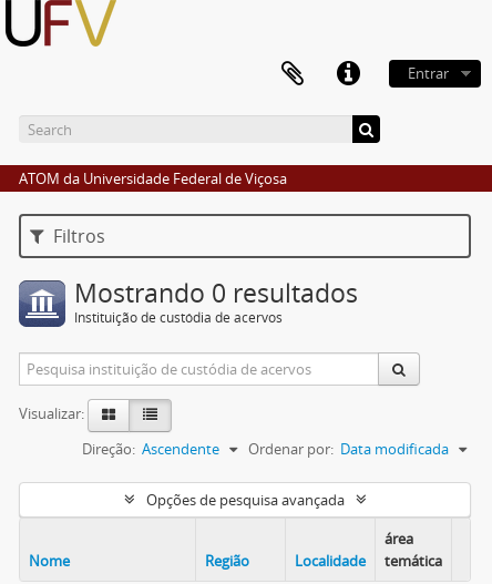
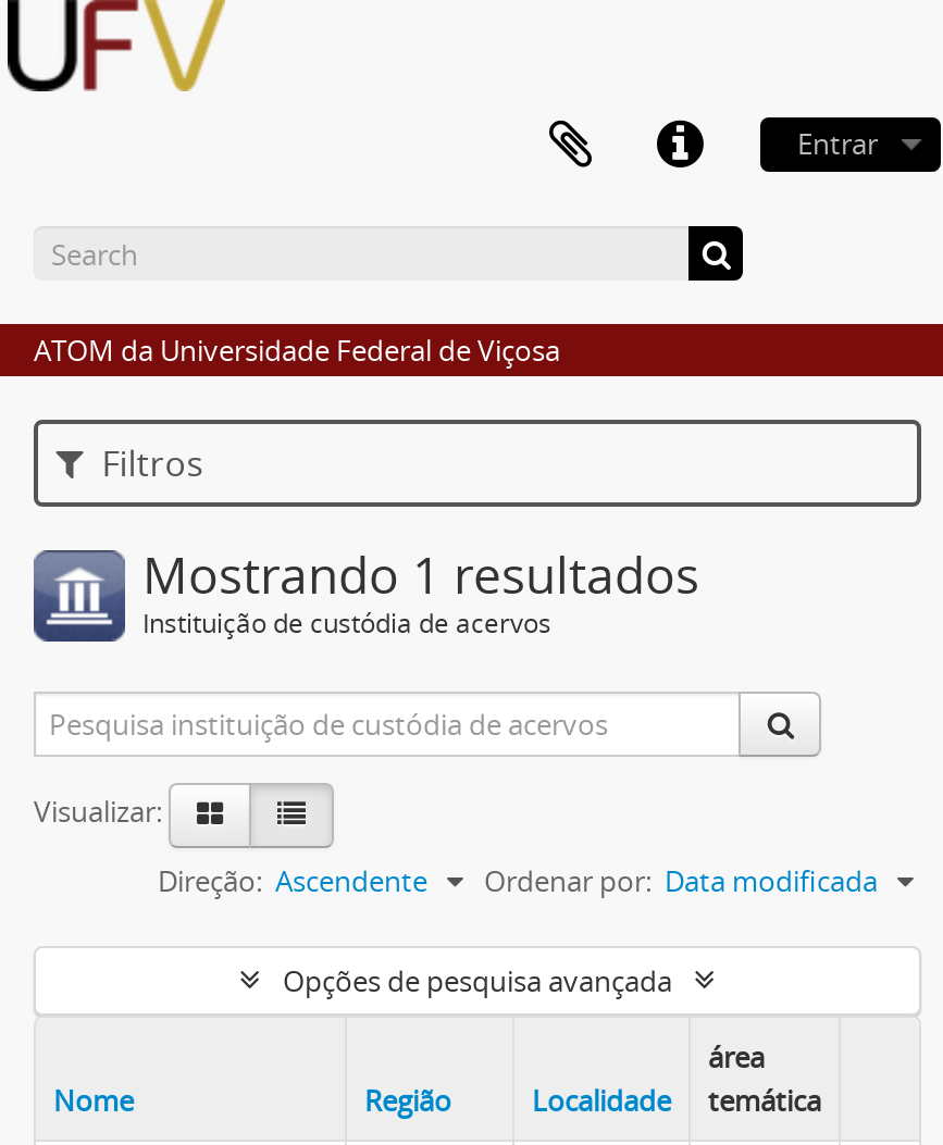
[74,276,358,310] Mostrando 0 resultados -> [142,542,699,609] Mostrando 1 resultados

